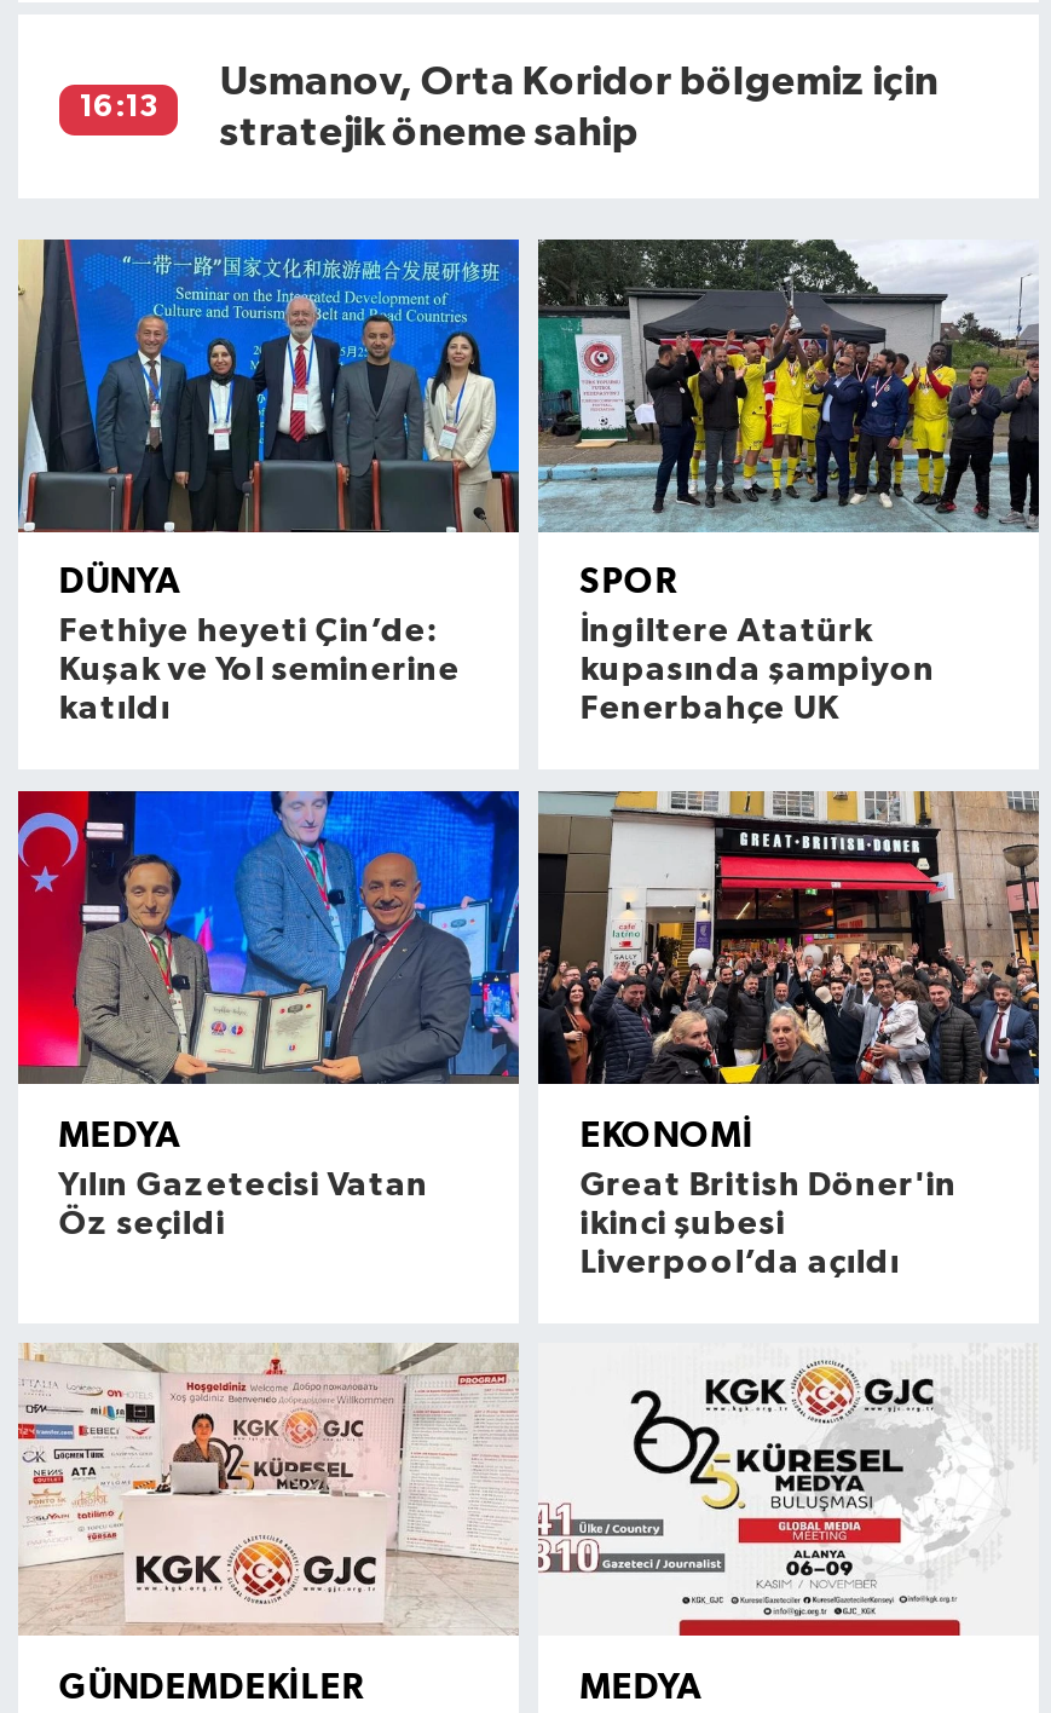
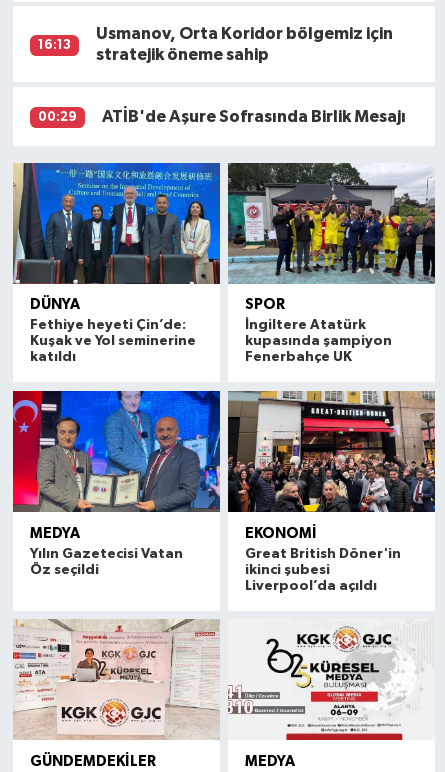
none -> [38,108,406,125] 00:29 | ATİB'de Aşure Sofrasında Birlik Mesajı

